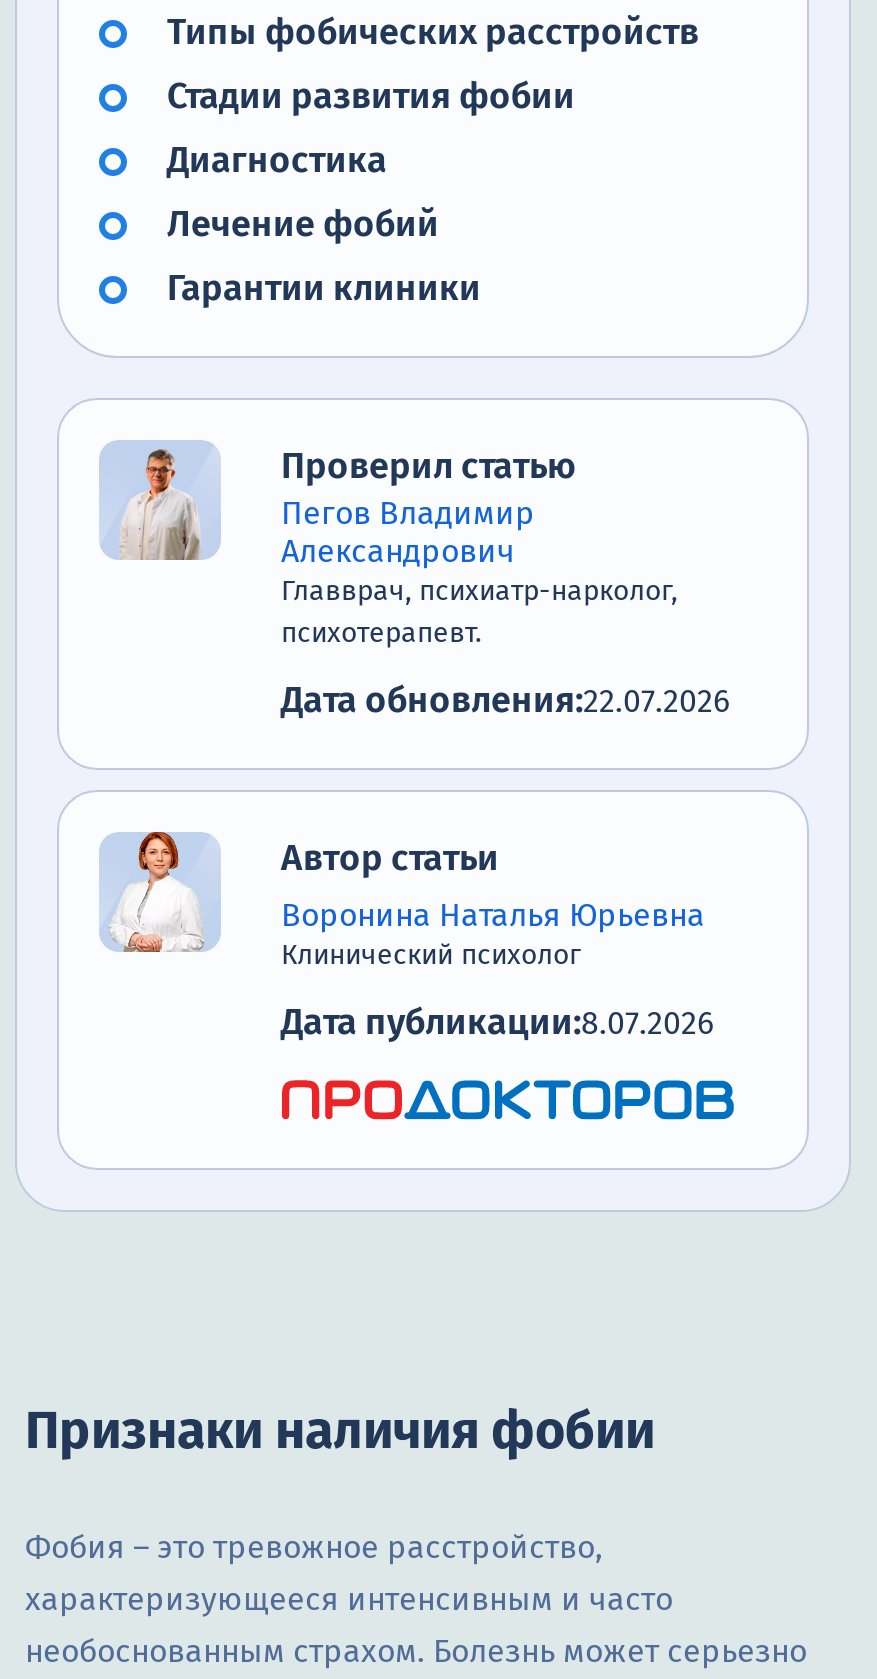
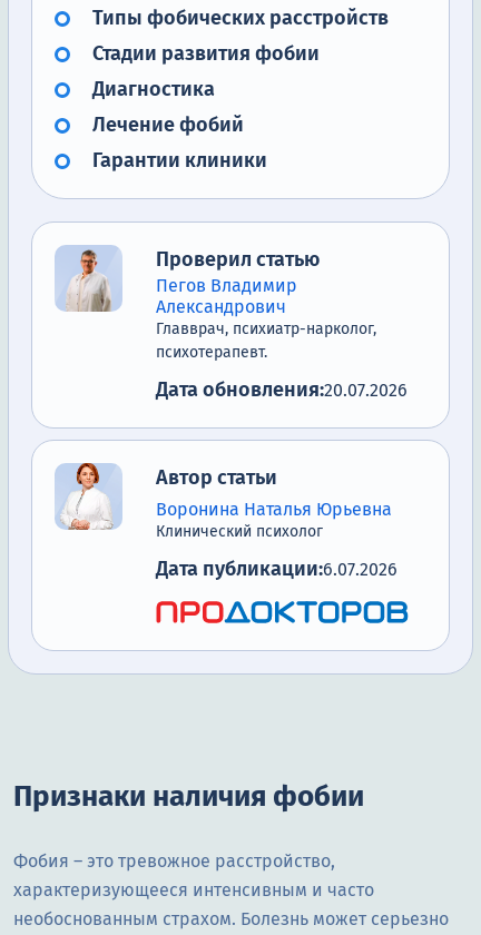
[281,678,731,722] Дата обновления:22.07.2026 -> [156,378,408,402] Дата обновления:20.07.2026
[281,1000,715,1044] Дата публикации:8.07.2026 -> [156,557,397,581] Дата публикации:6.07.2026

